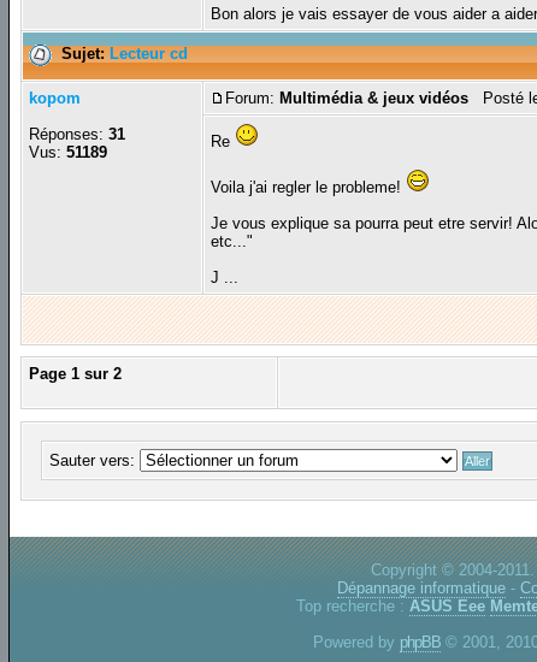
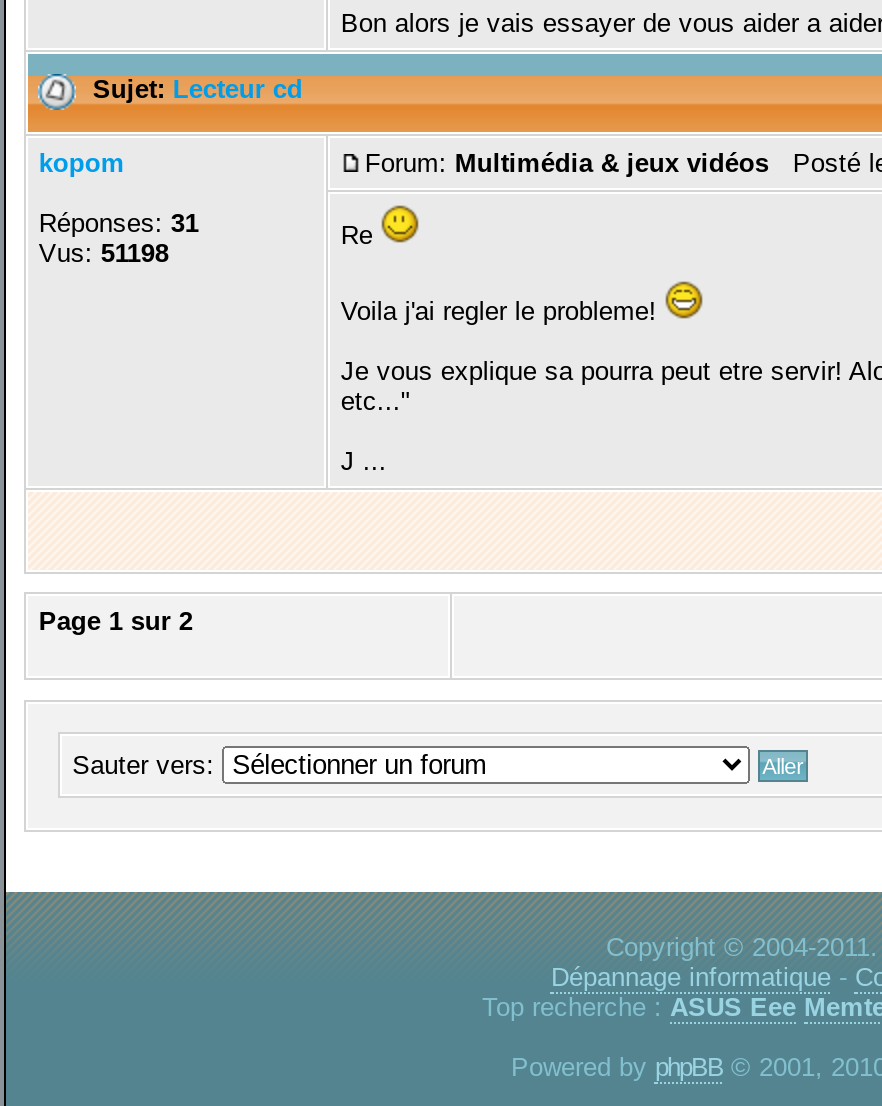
[29,143,108,161] Vus: 51189 -> [39,238,169,268] Vus: 51198

